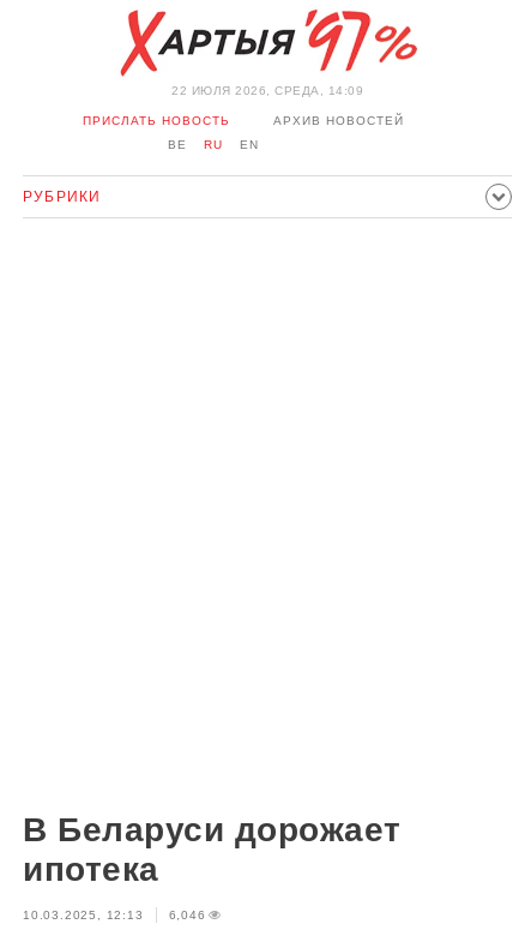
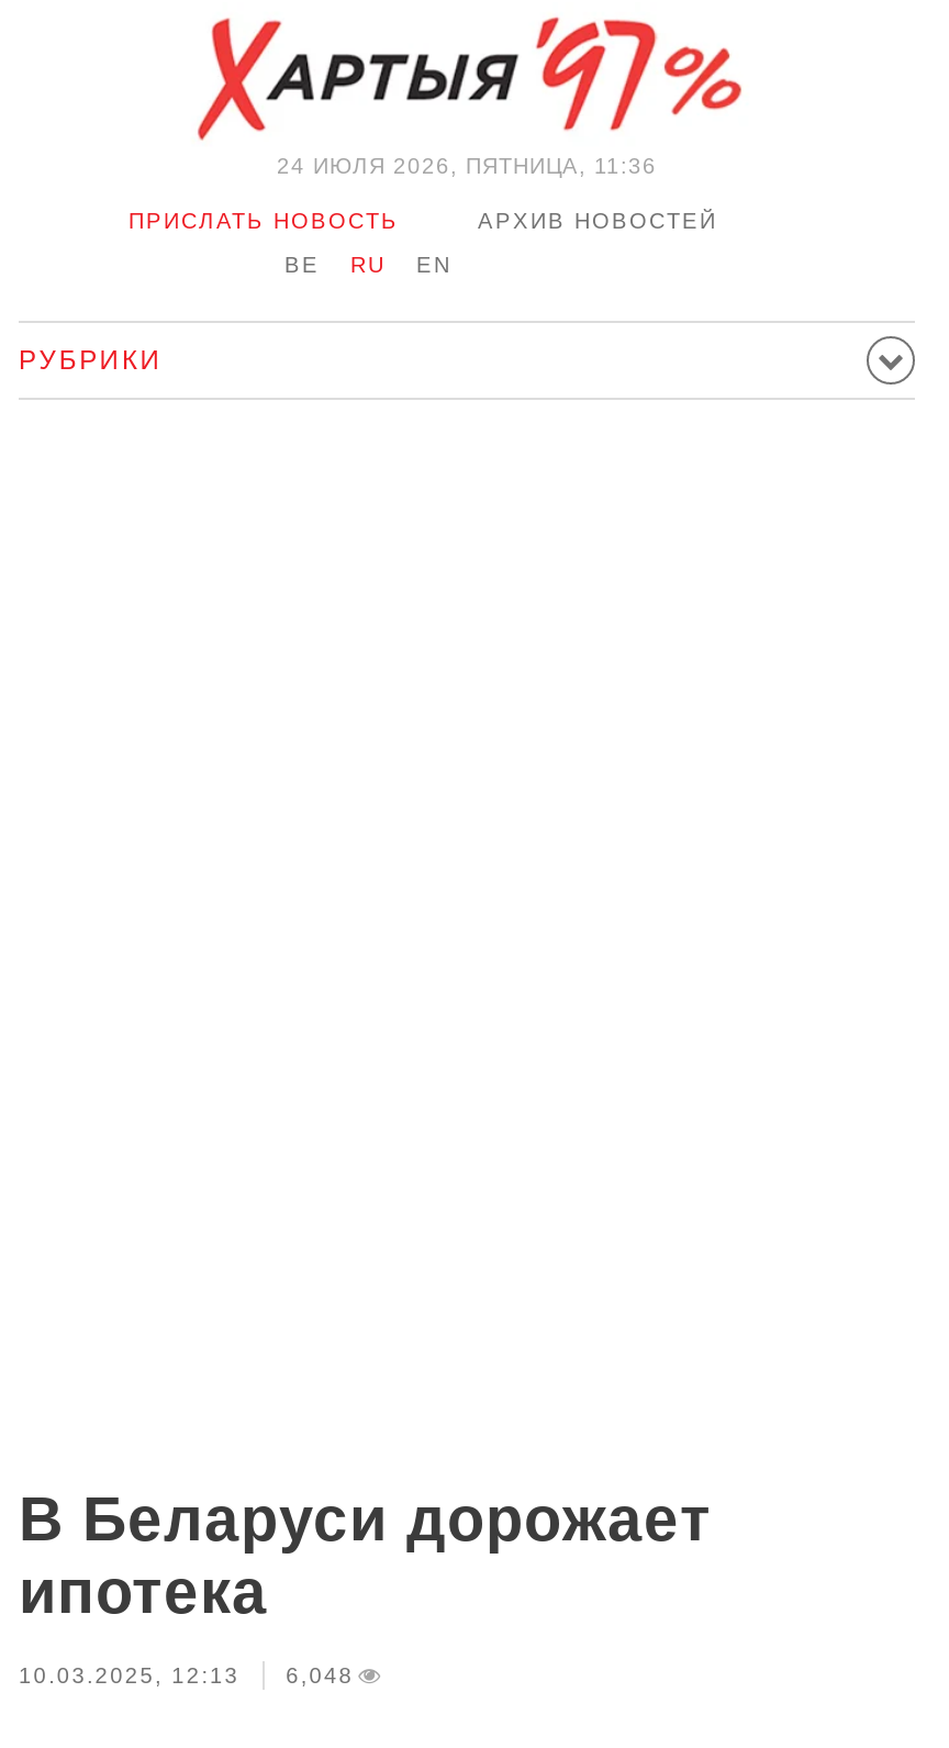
[171,84,363,97] 22 ИЮЛЯ 2026, СРЕДА, 14:09 -> [277,154,657,178] 24 ИЮЛЯ 2026, ПЯТНИЦА, 11:36
[23,908,206,922] 10.03.2025, 12:13 6,046 -> [19,1663,354,1688] 10.03.2025, 12:13 6,048

